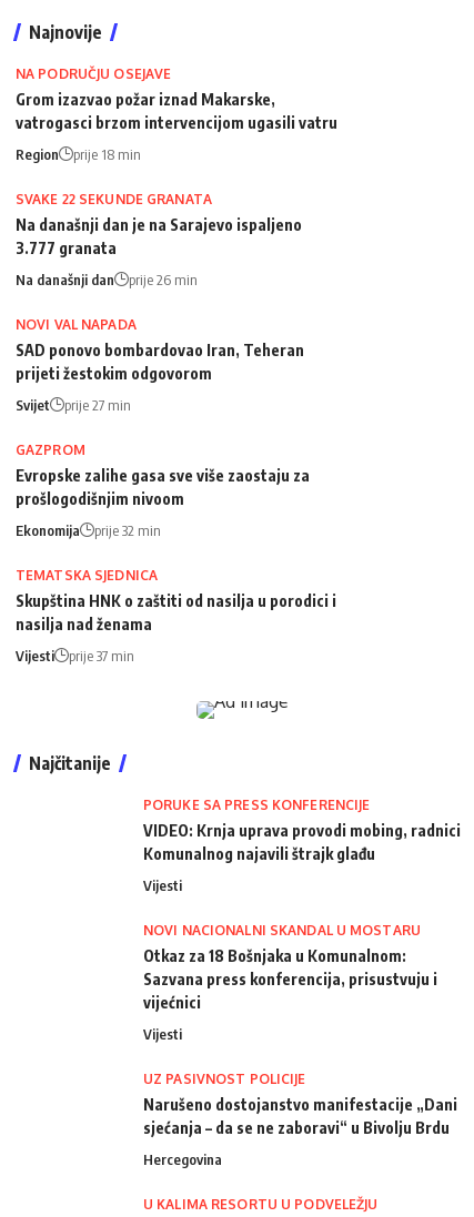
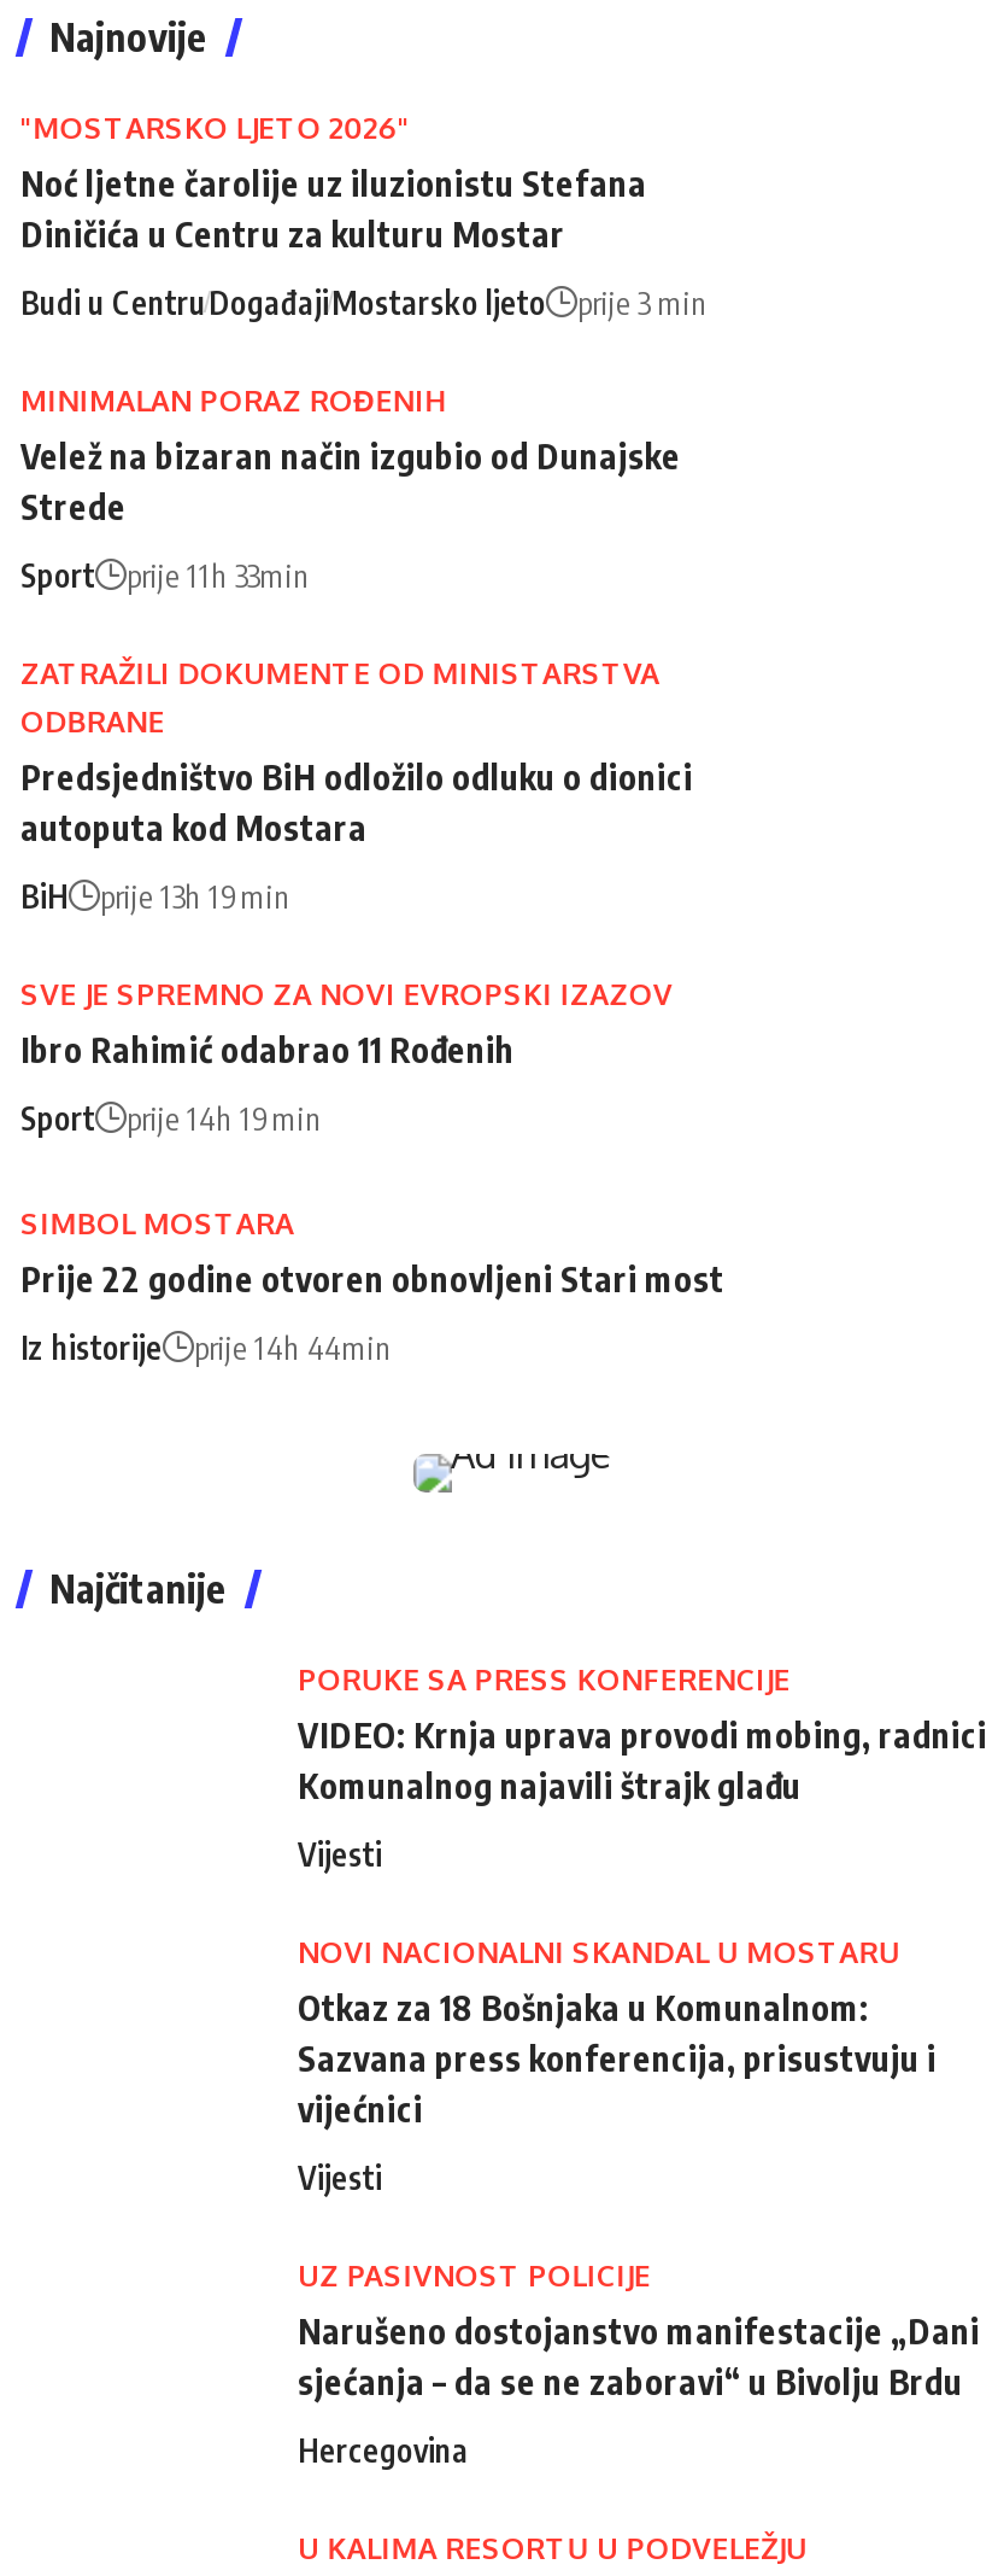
[16,65,337,132] NA PODRUČJU OSEJAVE | Grom izazvao požar iznad Makarske, | vatrogasci brzom intervencijom ugasili vatru -> [20,109,647,254] "MOSTARSKO LJETO 2026" | Noć ljetne čarolije uz iluzionistu Stefana | Diničića u Centru za kulturu Mostar
[16,145,141,163] Region | prije 18 min -> [20,283,708,321] Budi u Centru DogađajiMostarsko ljeto | prije 3 min
[16,190,302,257] SVAKE 22 SEKUNDE GRANATA | Na današnji dan je na Sarajevo ispaljeno | 3.777 granata -> [20,382,681,526] MINIMALAN PORAZ ROĐENIH | Velež na bizaran način izgubio od Dunajske | Strede
[16,270,198,288] Na današnji dan | prije 26 min -> [20,555,310,594] Sport | prije 11h 33min
[16,316,304,382] NOVI VAL NAPADA | SAD ponovo bombardovao Iran, Teheran | prijeti žestokim odgovorom -> [20,654,693,847] ZATRAŽILI DOKUMENTE OD MINISTARSTVA | ODBRANE | Predsjedništvo BiH odložilo odluku o dionici | autoputa kod Mostara
[16,396,131,413] Svijet | prije 27 min -> [20,876,290,915] BiH | prije 13h 19min
[16,441,310,508] GAZPROM | Evropske zalihe gasa sve više zaostaju za | prošlogodišnjim nivoom -> [20,975,673,1069] SVE JE SPREMNO ZA NOVI EVROPSKI IZAZOV | Ibro Rahimić odabrao 11 Rođenih
[16,521,161,539] Ekonomija | prije 32 min -> [20,1098,322,1137] Sport | prije 14h 19min
[16,566,336,633] TEMATSKA SJEDNICA | Skupština HNK o zaštiti od nasilja u porodici i | nasilja nad ženama -> [20,1204,724,1298] SIMBOL MOSTARA | Prije 22 godine otvoren obnovljeni Stari most
[16,646,134,664] Vijesti | prije 37 min -> [20,1327,392,1366] Iz historije | prije 14h 44min

